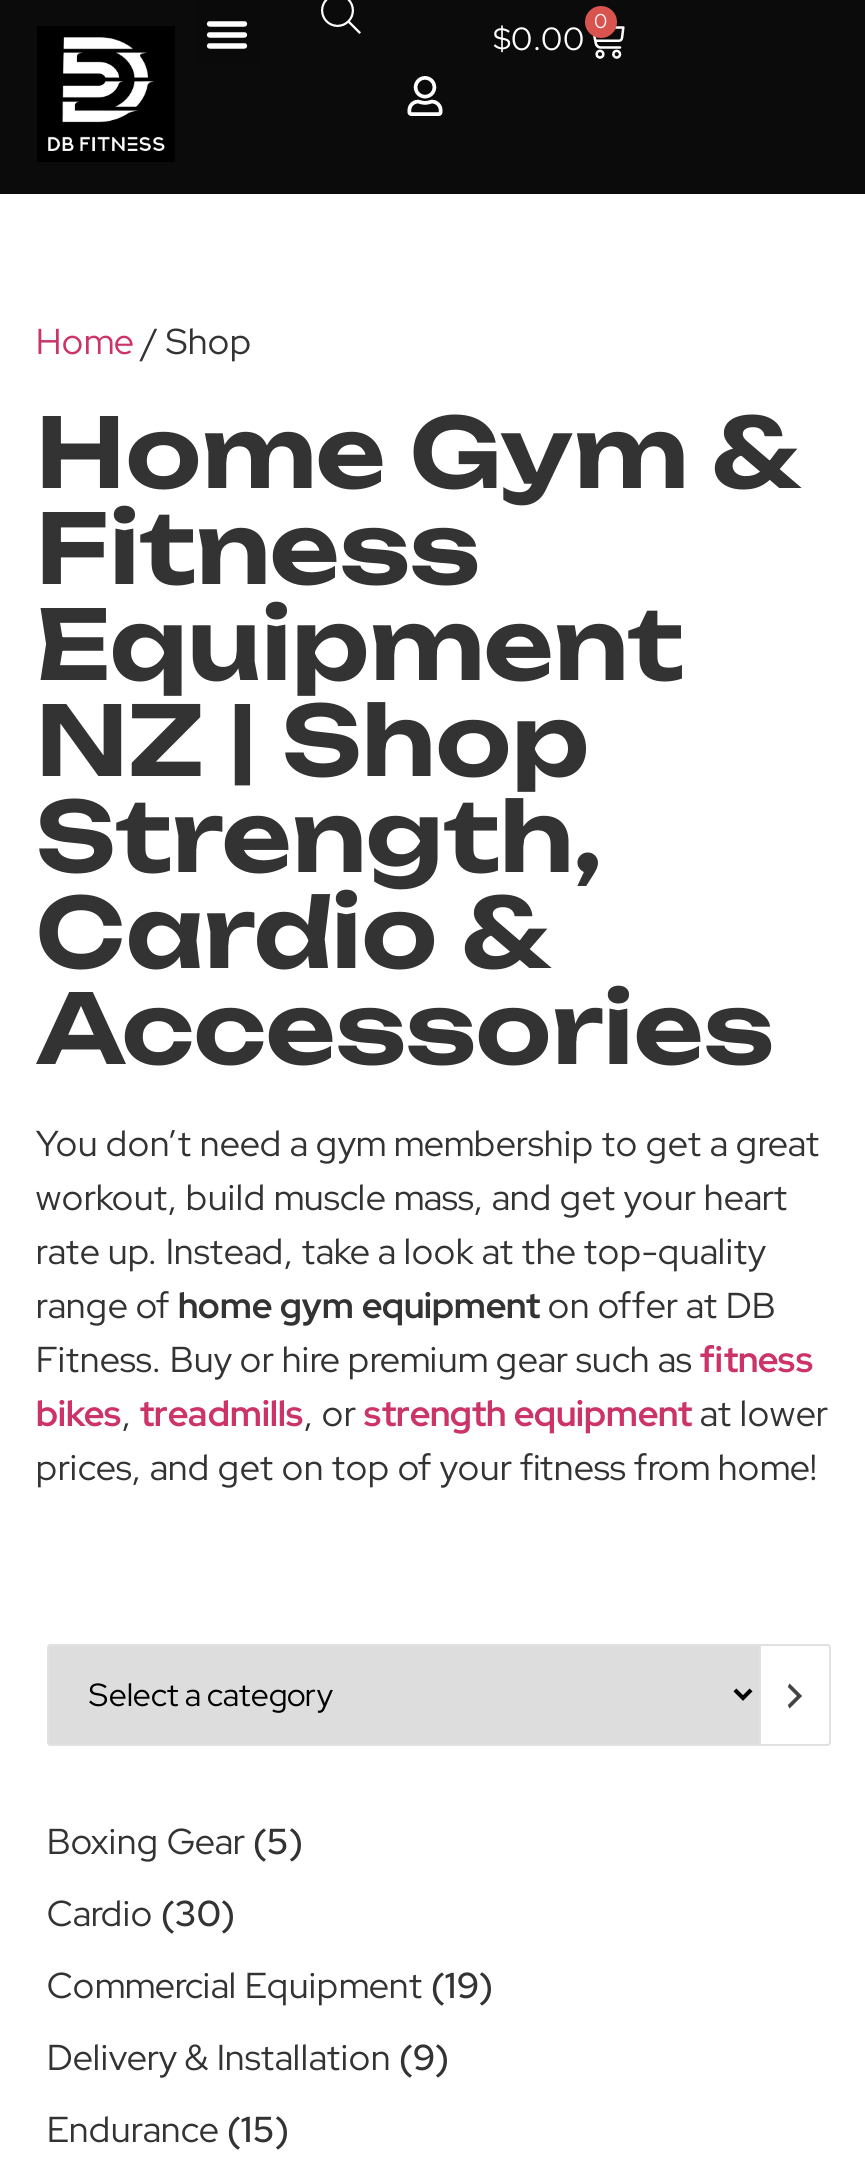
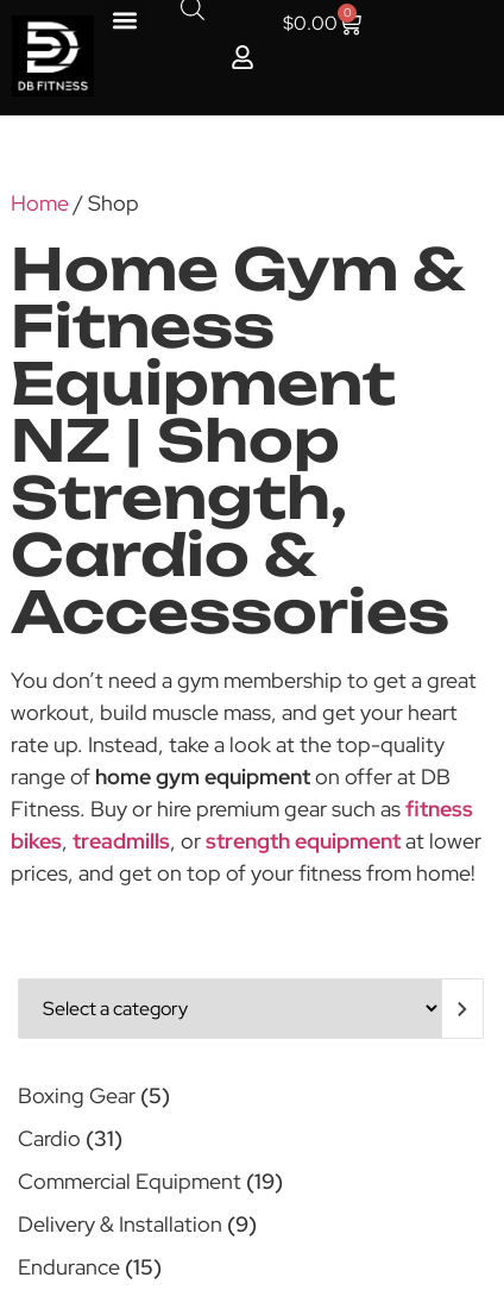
[47,1890,235,1936] Cardio (30) -> [18,1125,122,1152] Cardio (31)

